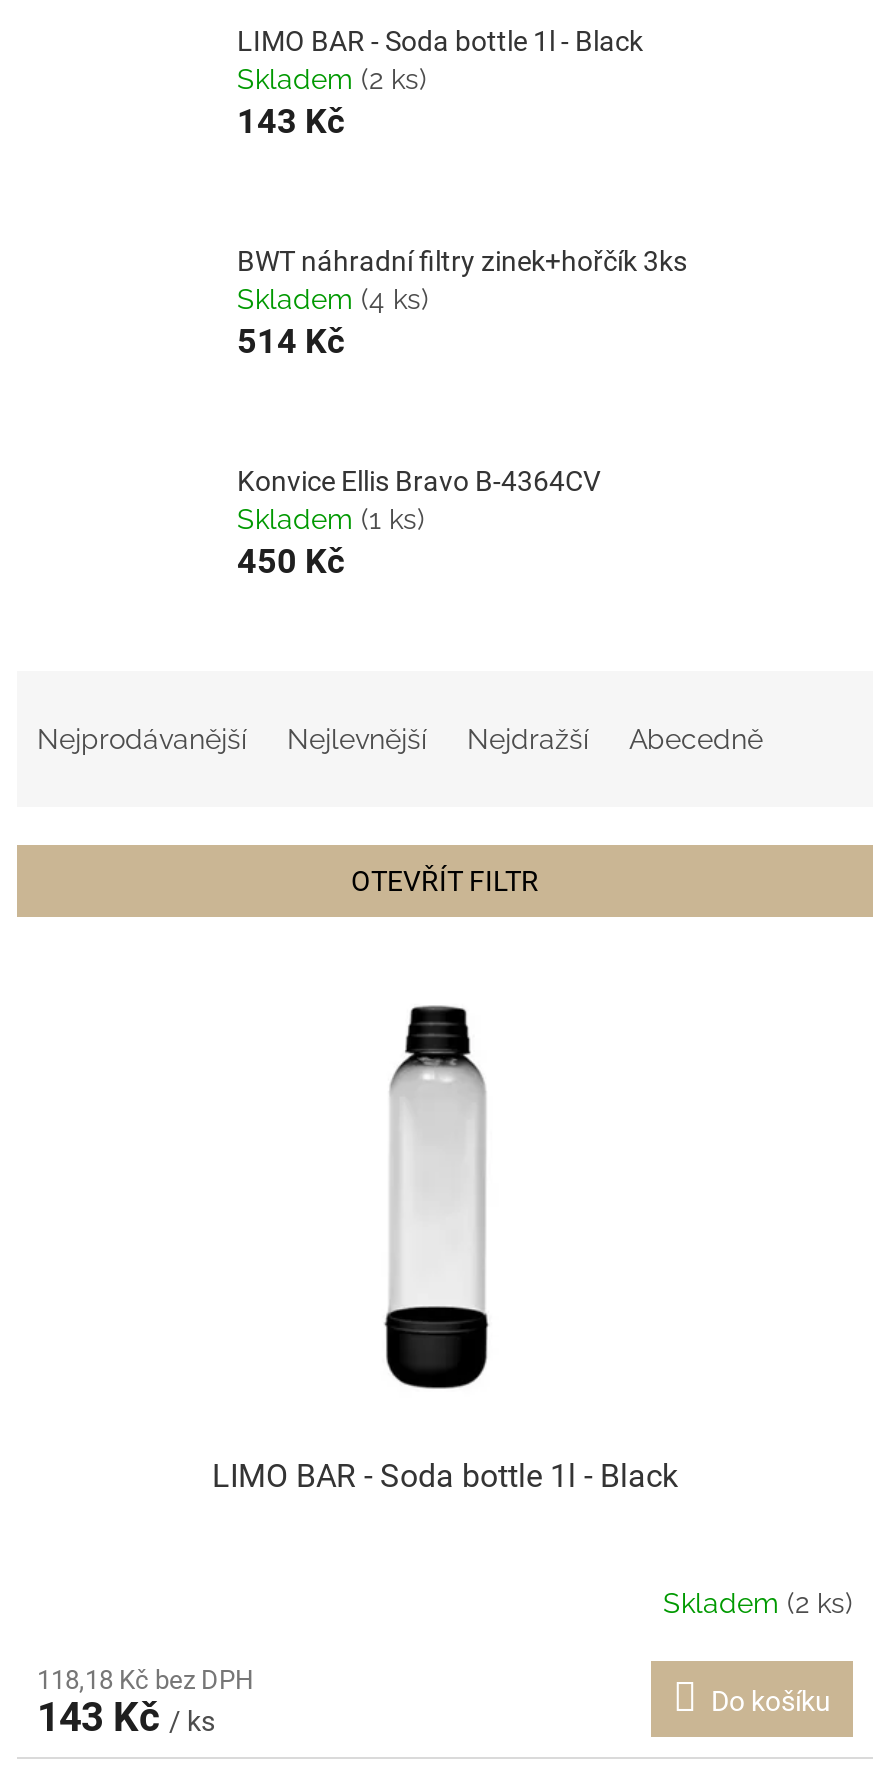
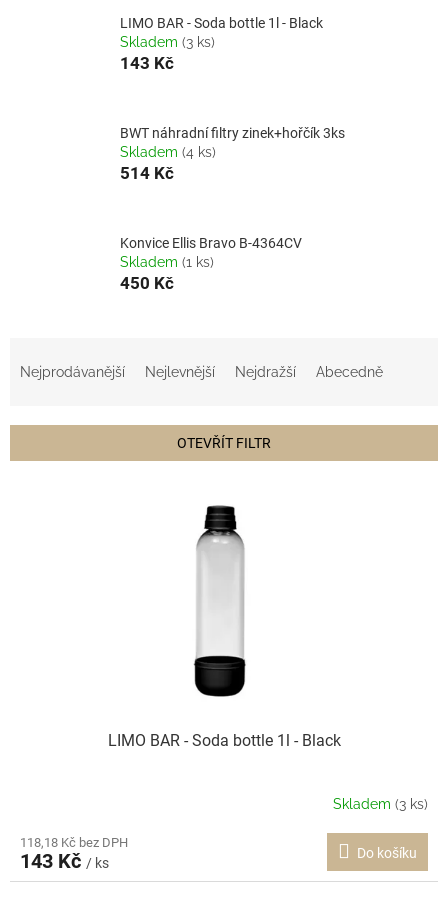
[237,63,427,95] Skladem (2 ks) -> [120,34,215,50] Skladem (3 ks)
[663,1587,853,1619] Skladem (2 ks) -> [333,796,428,812] Skladem (3 ks)

